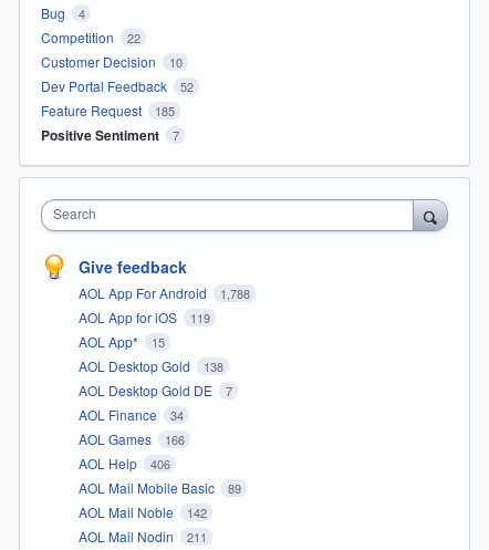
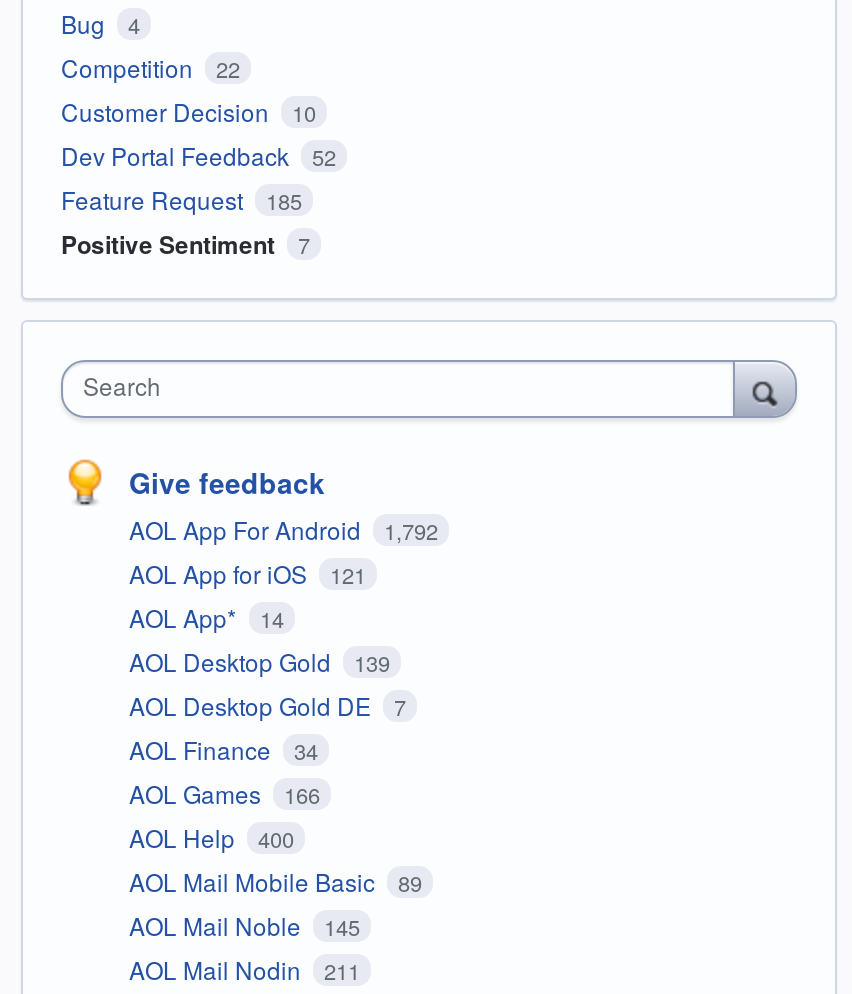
[79,284,249,302] AOL App For Android 1,788 -> [129,513,438,547] AOL App For Android 1,792
[79,308,210,327] AOL App for iOS 119 -> [129,557,366,591] AOL App for iOS 121
[79,332,164,351] AOL App* 15 -> [129,601,284,635] AOL App* 14
[79,357,223,375] AOL Desktop Gold 138 -> [129,645,390,679] AOL Desktop Gold 139
[79,454,170,473] AOL Help 406 -> [129,821,294,855] AOL Help 400
[79,503,206,522] AOL Mail Noble 142 -> [129,909,360,943] AOL Mail Noble 145

